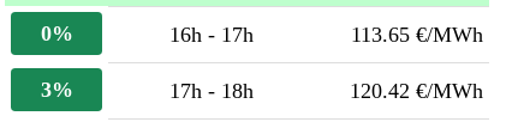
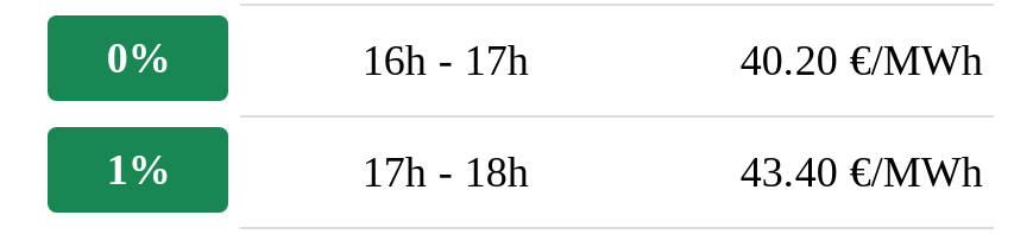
[351,22,484,46] 113.65 €/MWh -> [740,36,983,83] 40.20 €/MWh
[41,77,73,101] 3% -> [107,145,171,193] 1%
[350,78,484,102] 120.42 €/MWh -> [740,148,983,195] 43.40 €/MWh

